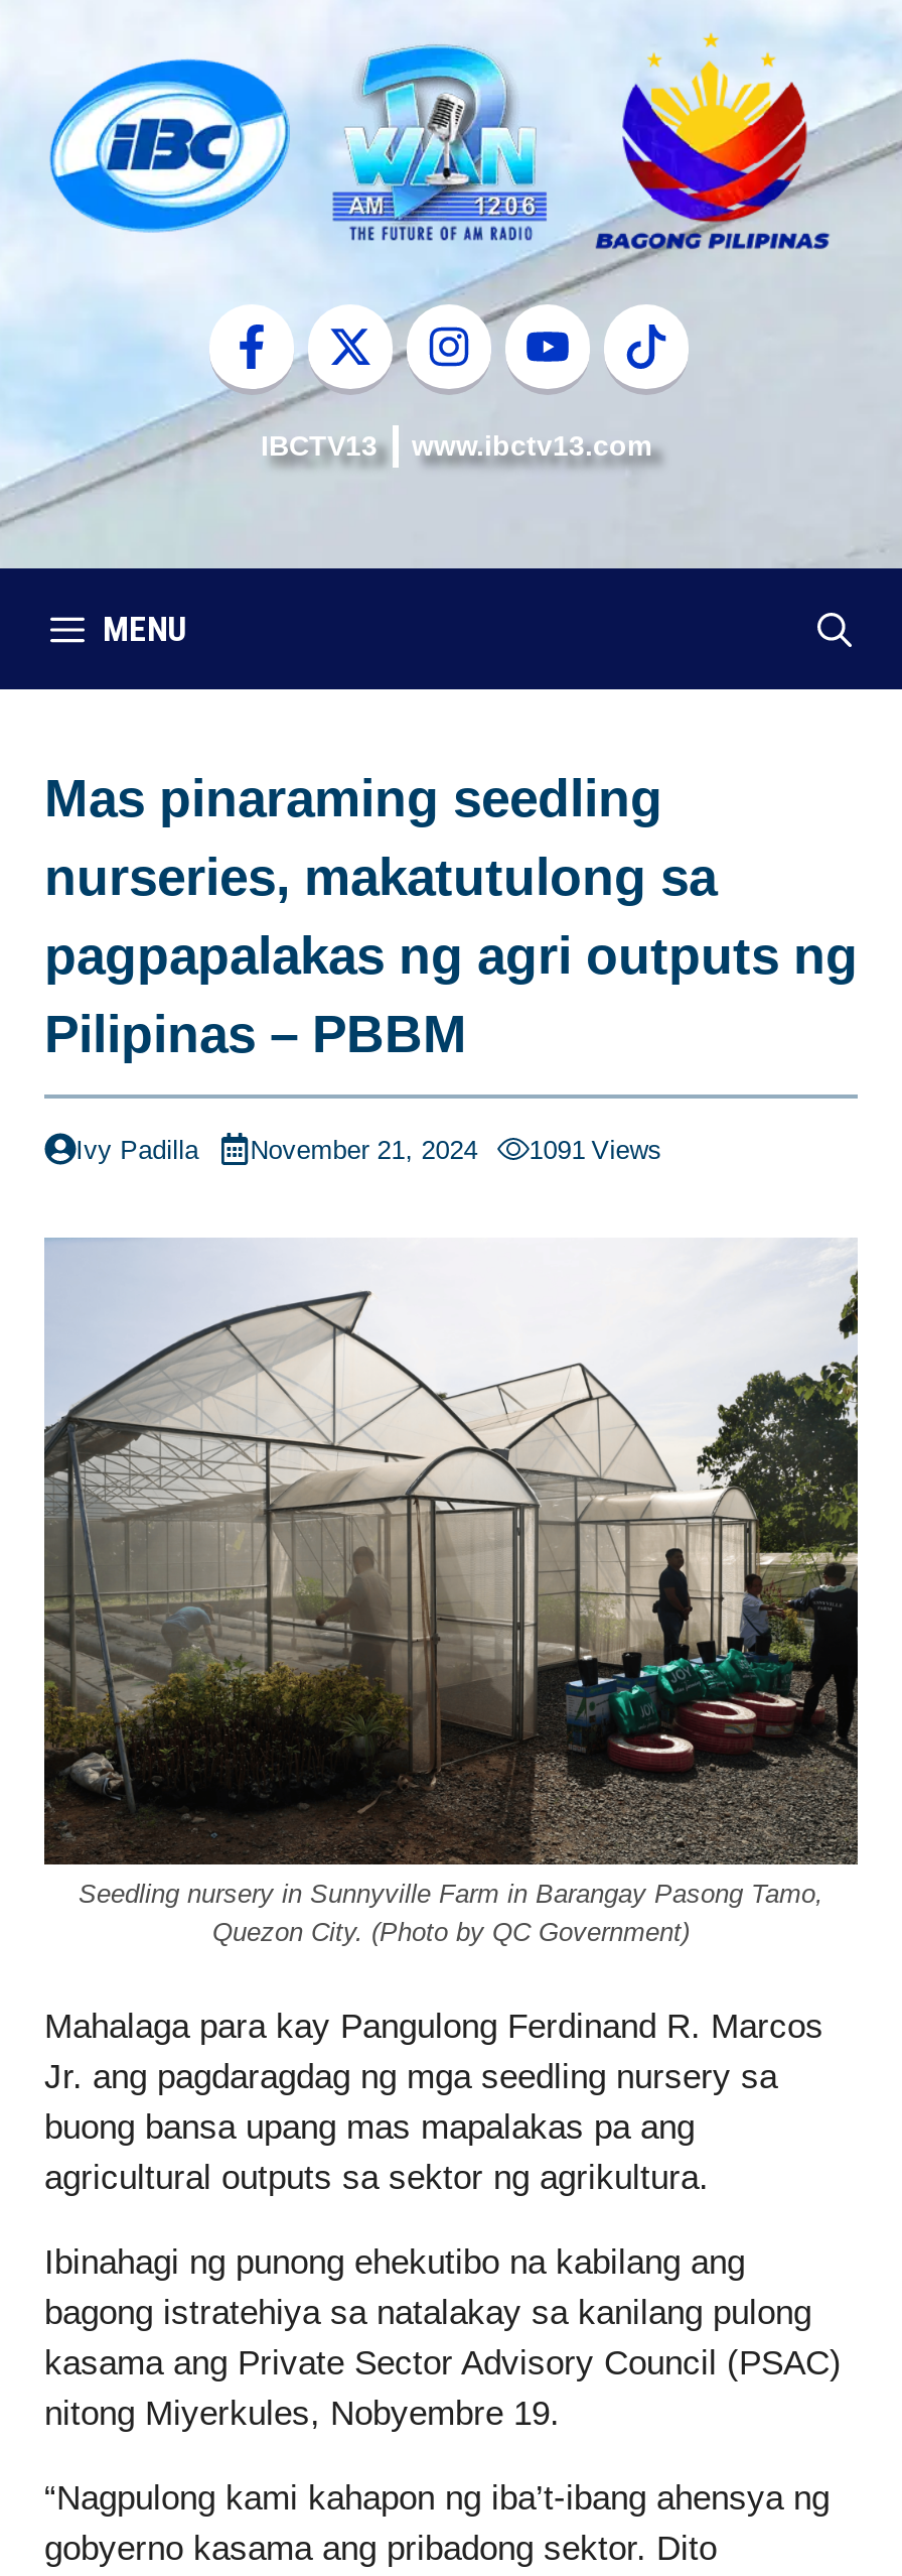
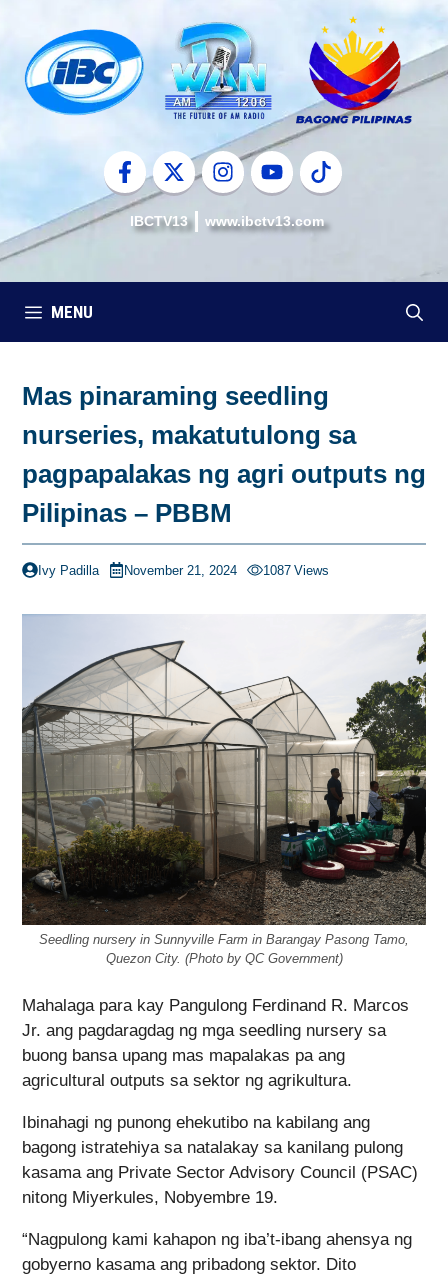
[76,1134,662,1164] Ivy Padilla November 21, 2024 1091 Views -> [38,562,329,577] Ivy Padilla November 21, 2024 1087 Views

